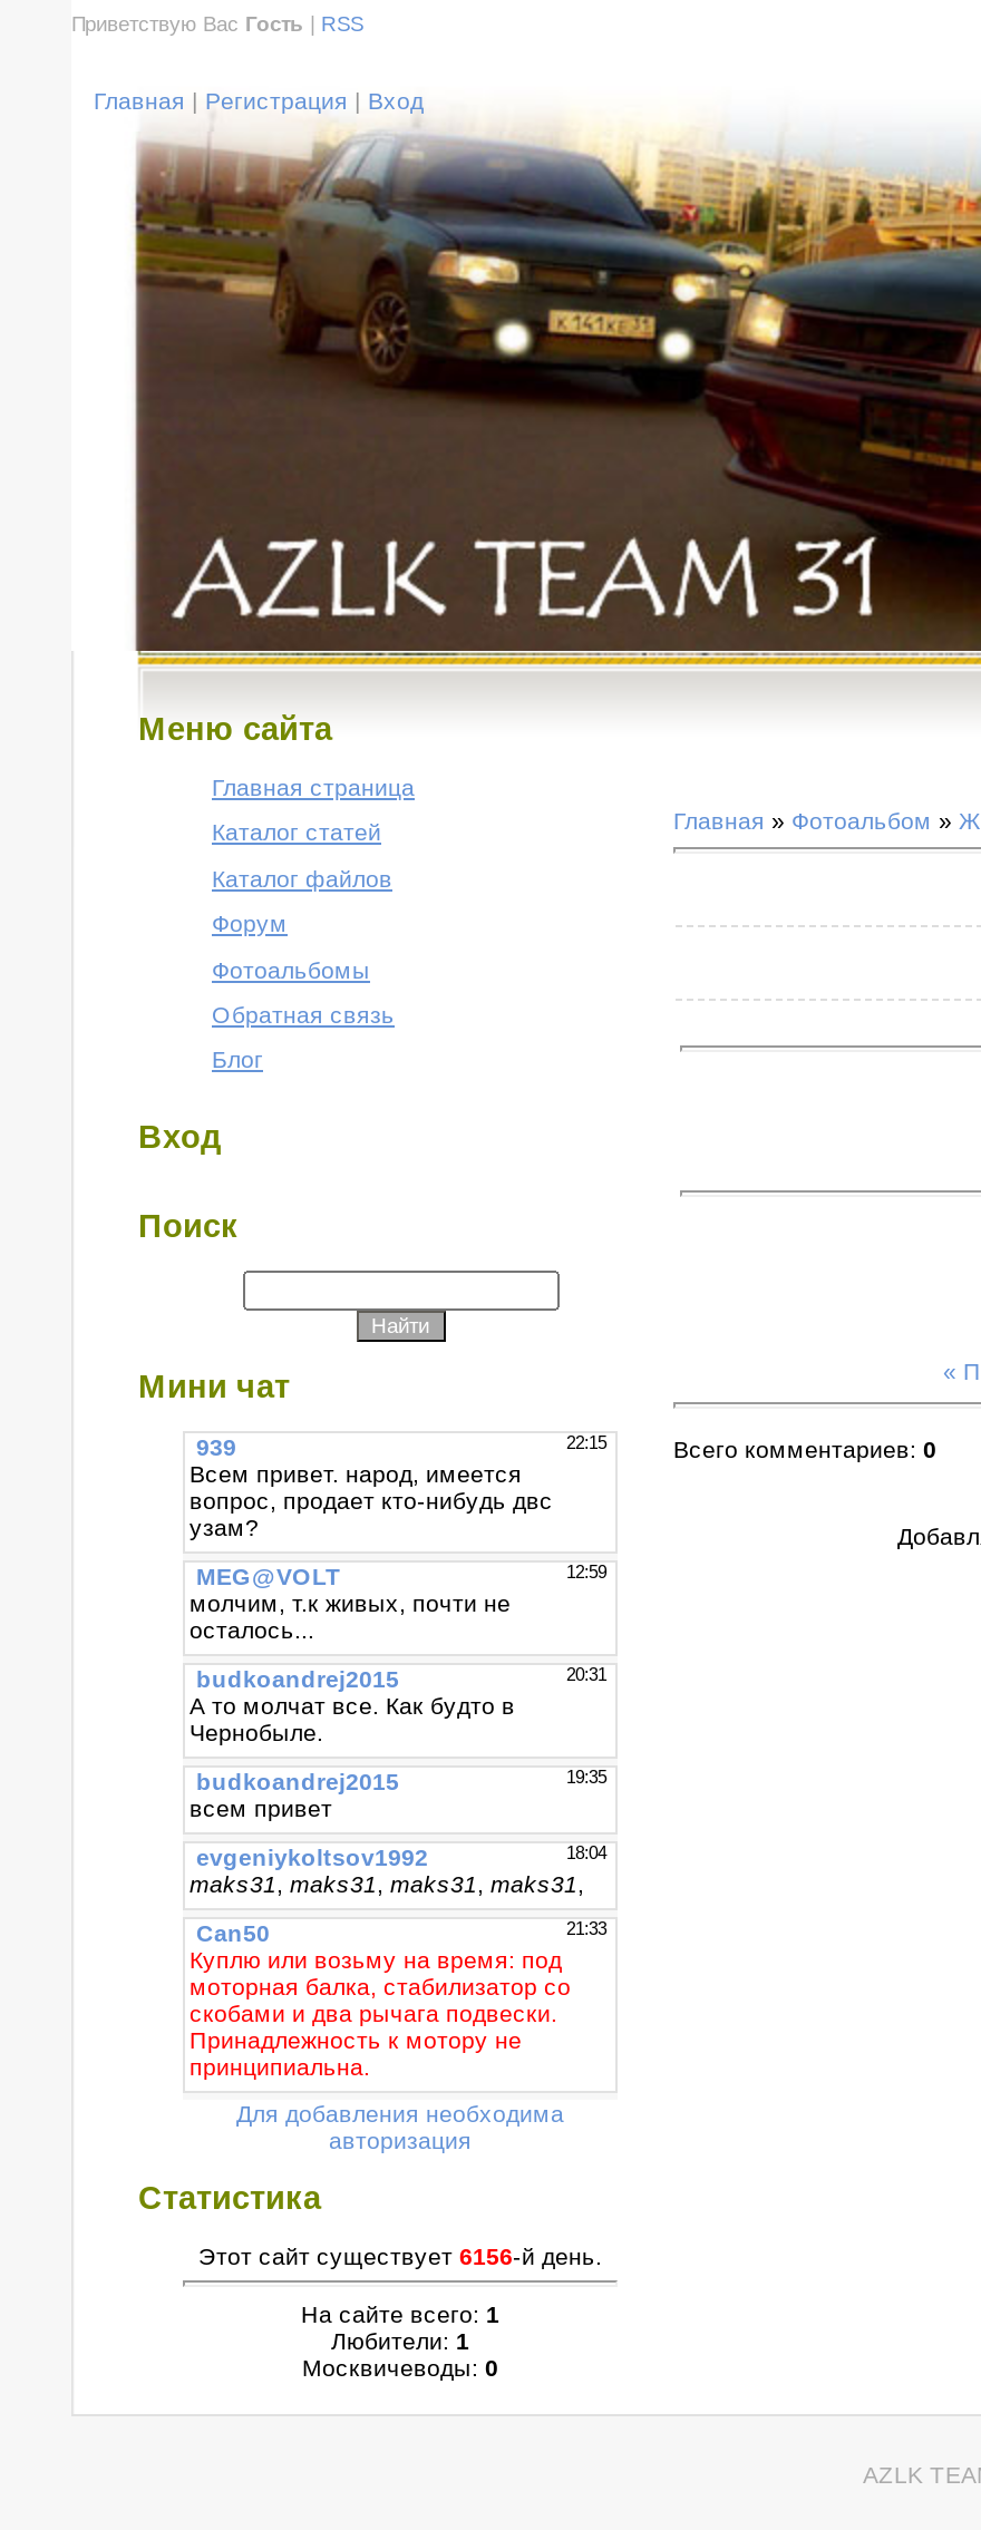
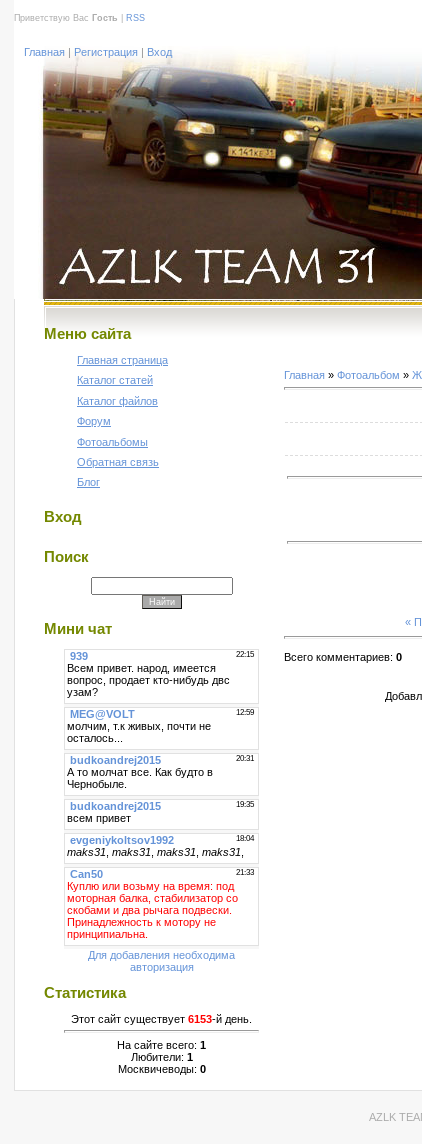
[198,2242,602,2269] Этот сайт существует 6156-й день. -> [71,1013,252,1025] Этот сайт существует 6153-й день.

